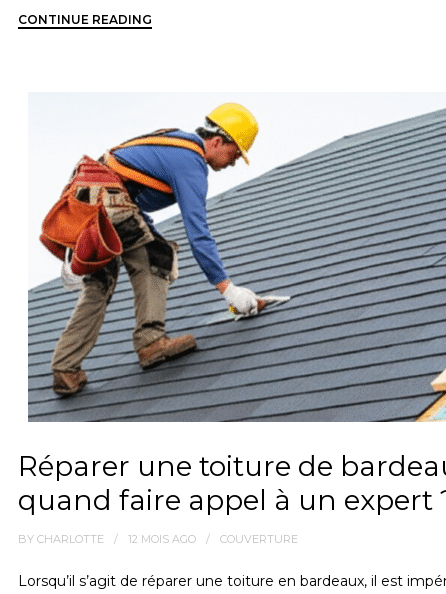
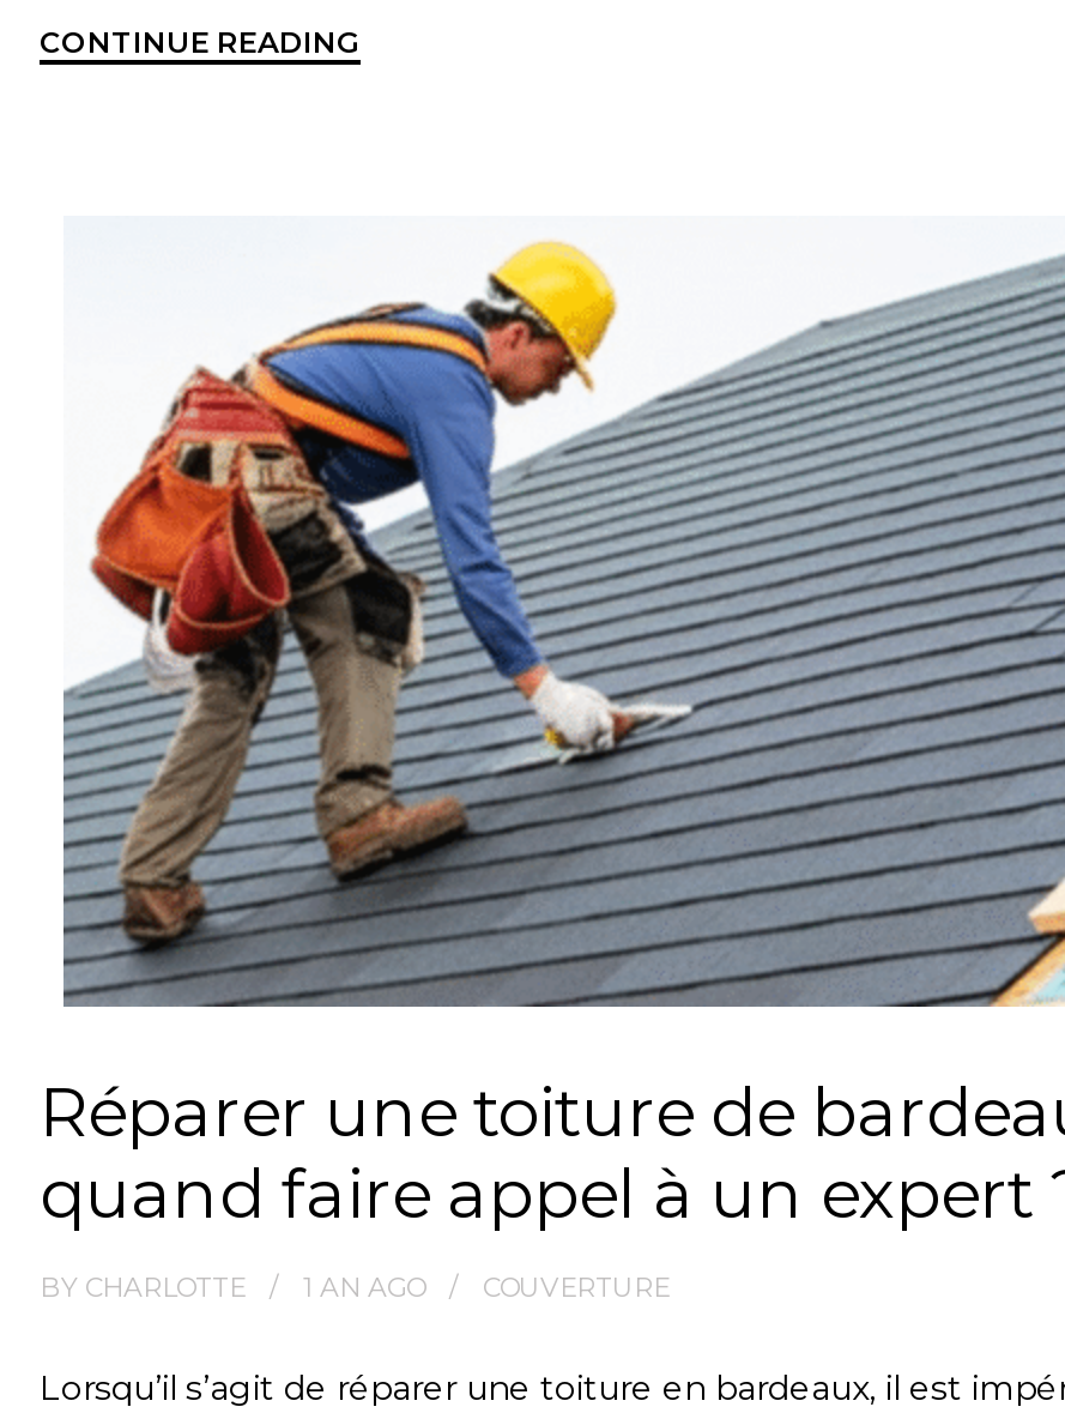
[18,532,298,546] BY CHARLOTTE 12 MOIS AGO COUVERTURE -> [40,1270,670,1304] BY CHARLOTTE 1 AN AGO COUVERTURE

